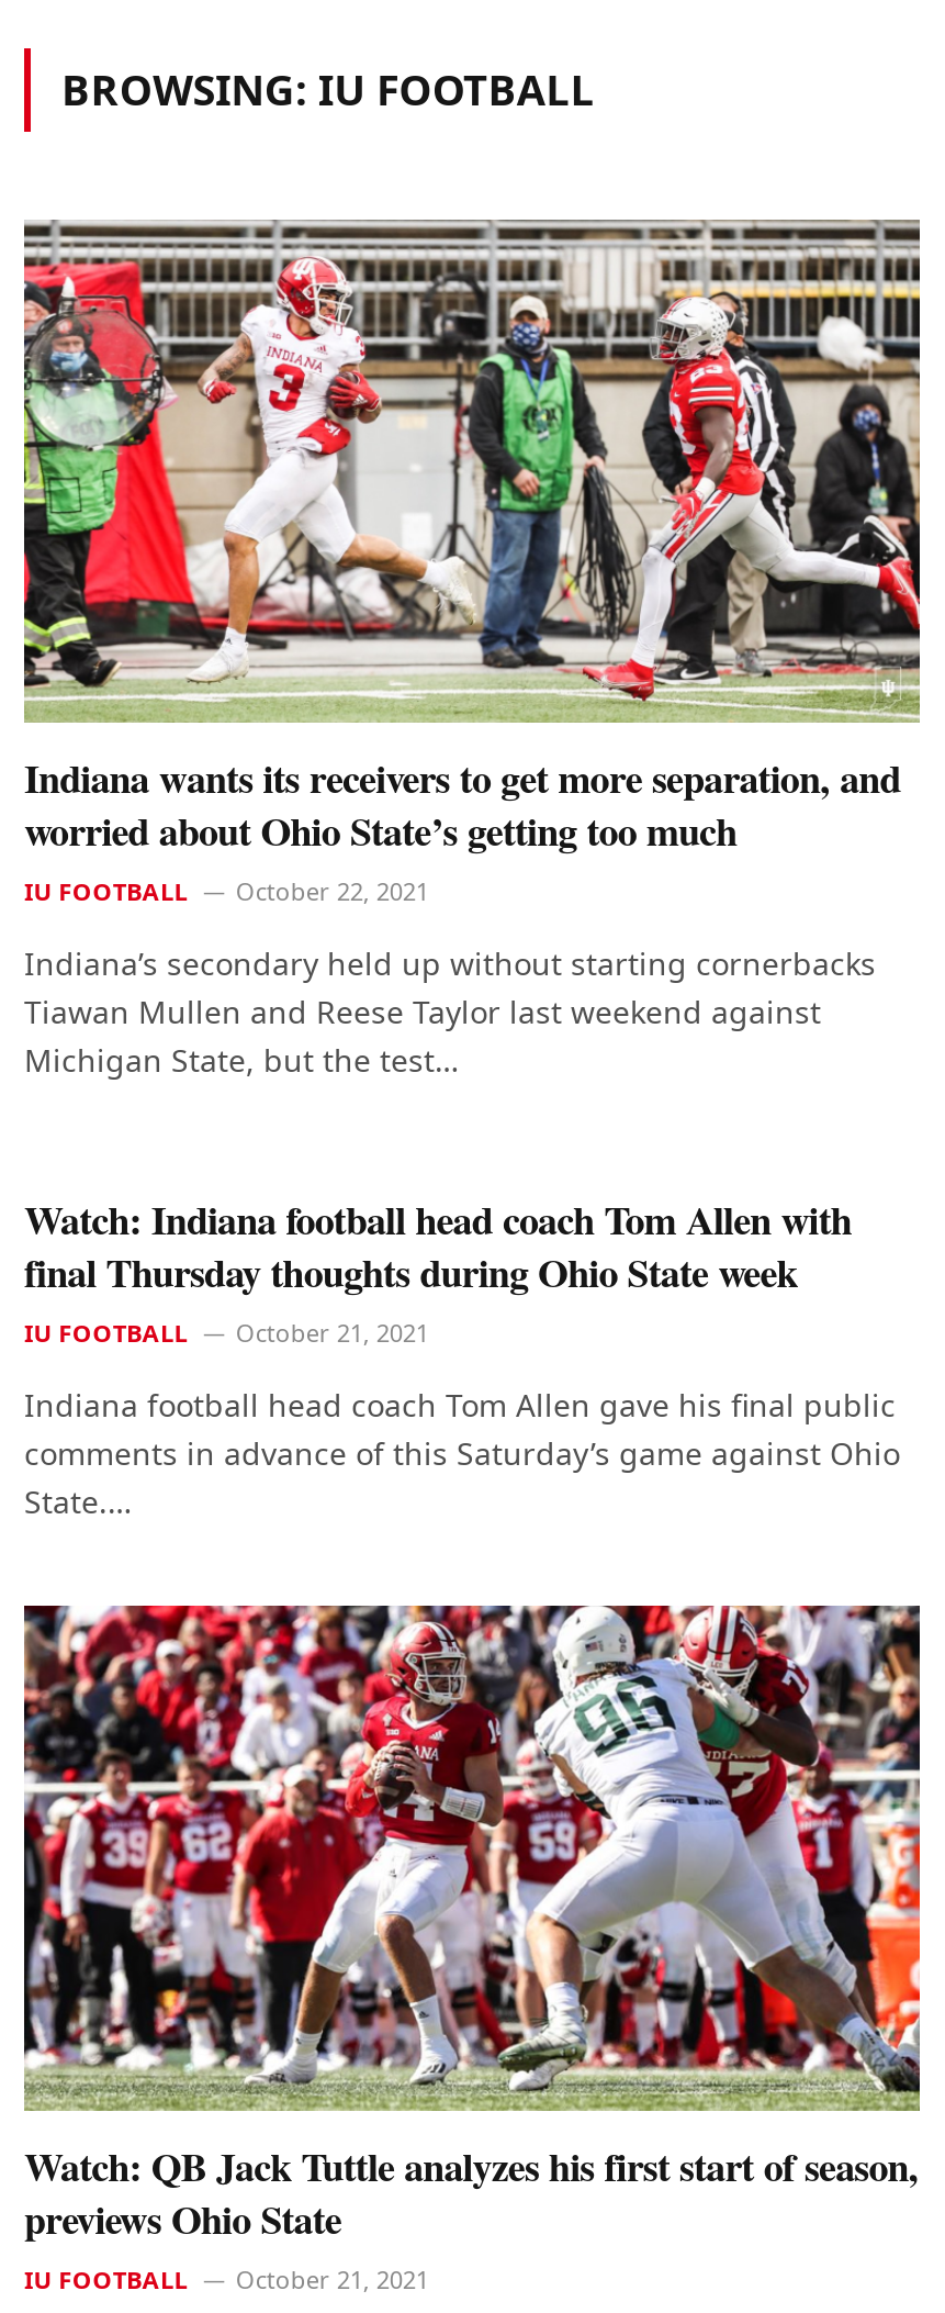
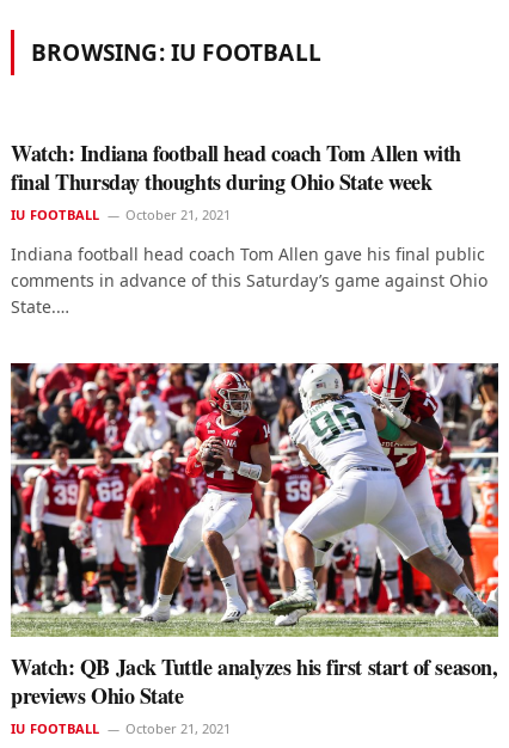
[22,217,922,1082] [image] | Indiana wants its receivers to get more separation, and | worried about Ohio State’s getting too much | IU FOOTBALL | October 22, 2021 | Indiana’s secondary held up without starting cornerbacks | Tiawan Mullen and Reese Taylor last weekend against | Michigan State, but the test… -> none

